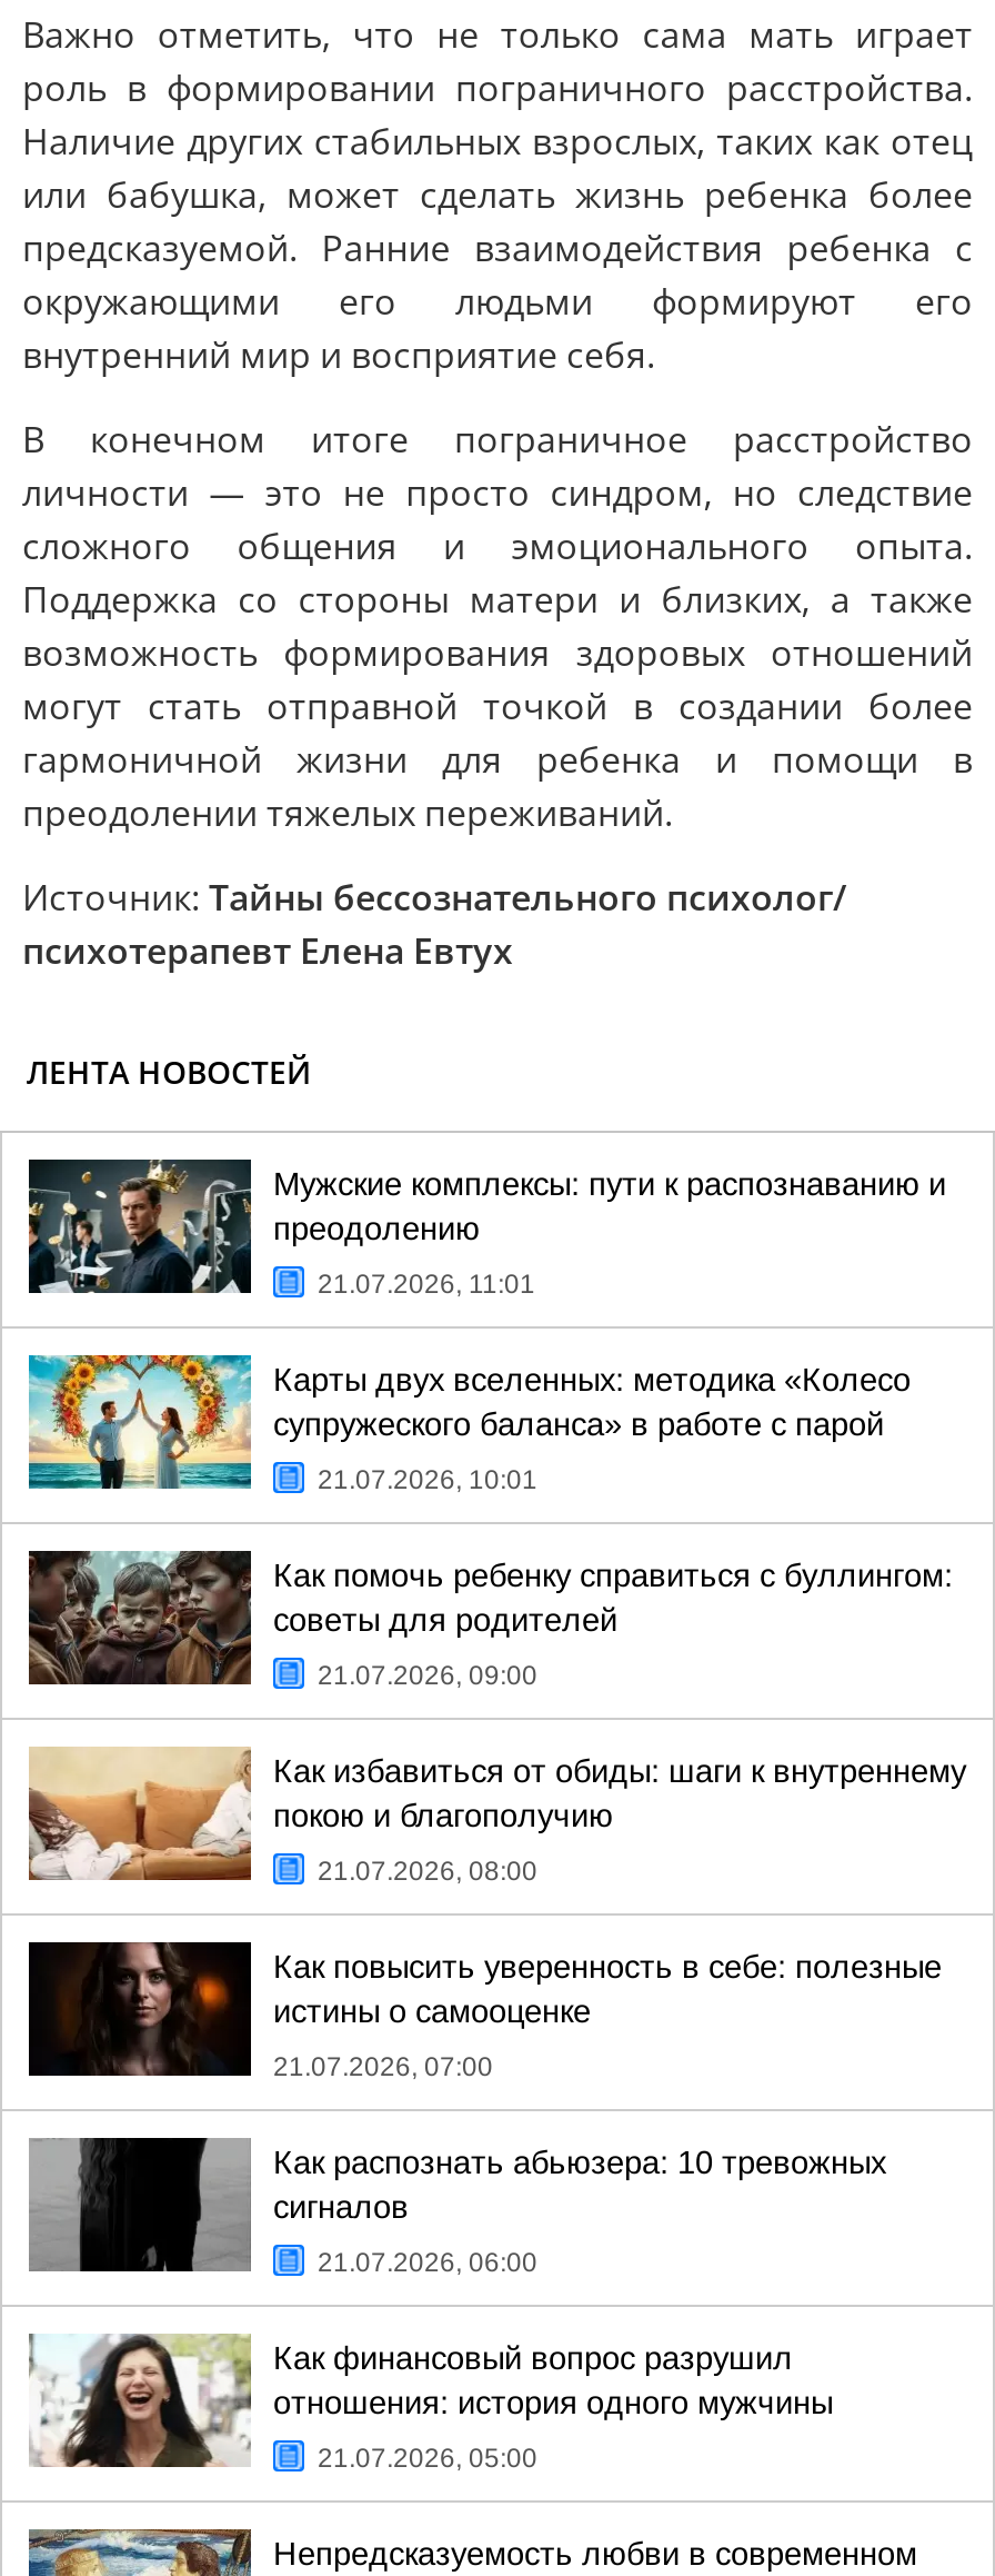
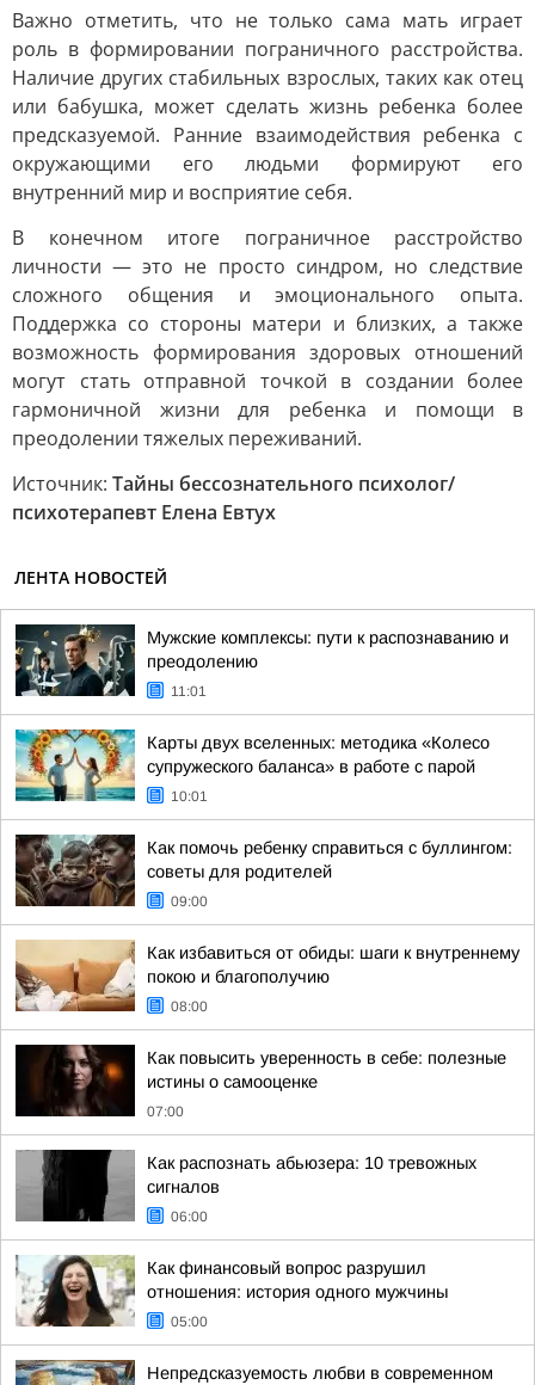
[318,1269,535,1300] 21.07.2026, 11:01 -> [171,683,207,700] 11:01
[318,1464,537,1495] 21.07.2026, 10:01 -> [171,788,208,805] 10:01
[318,1660,537,1691] 21.07.2026, 09:00 -> [171,893,208,910] 09:00
[318,1856,537,1887] 21.07.2026, 08:00 -> [171,998,208,1015] 08:00
[273,2051,493,2082] 21.07.2026, 07:00 -> [147,1103,184,1120] 07:00
[318,2247,537,2278] 21.07.2026, 06:00 -> [171,1208,208,1225] 06:00
[318,2443,537,2474] 21.07.2026, 05:00 -> [171,1313,208,1330] 05:00

